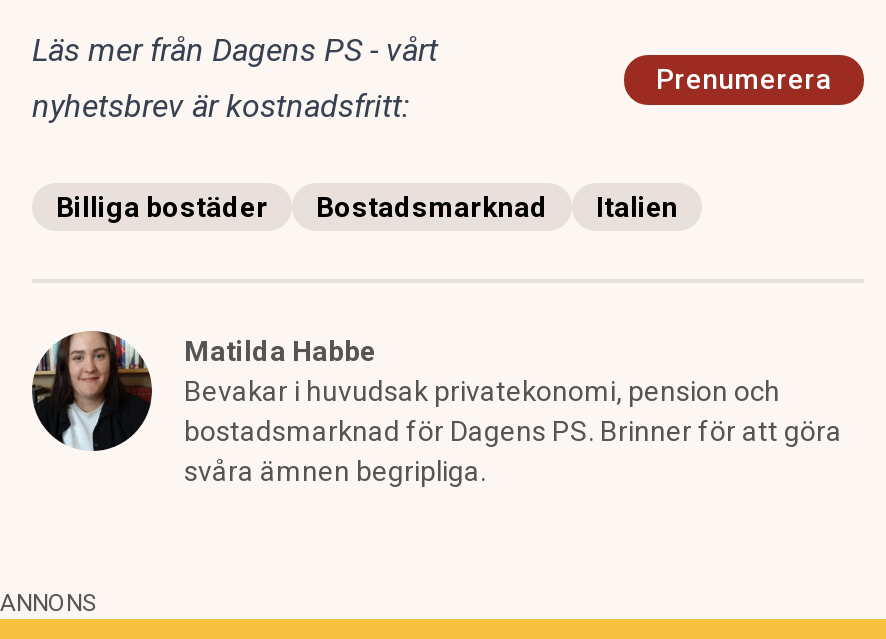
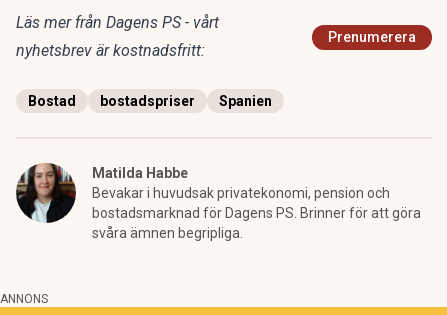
[56,191,678,223] Billiga bostäder | Bostadsmarknad | Italien -> [28,93,272,109] Bostad | bostadspriser | Spanien

